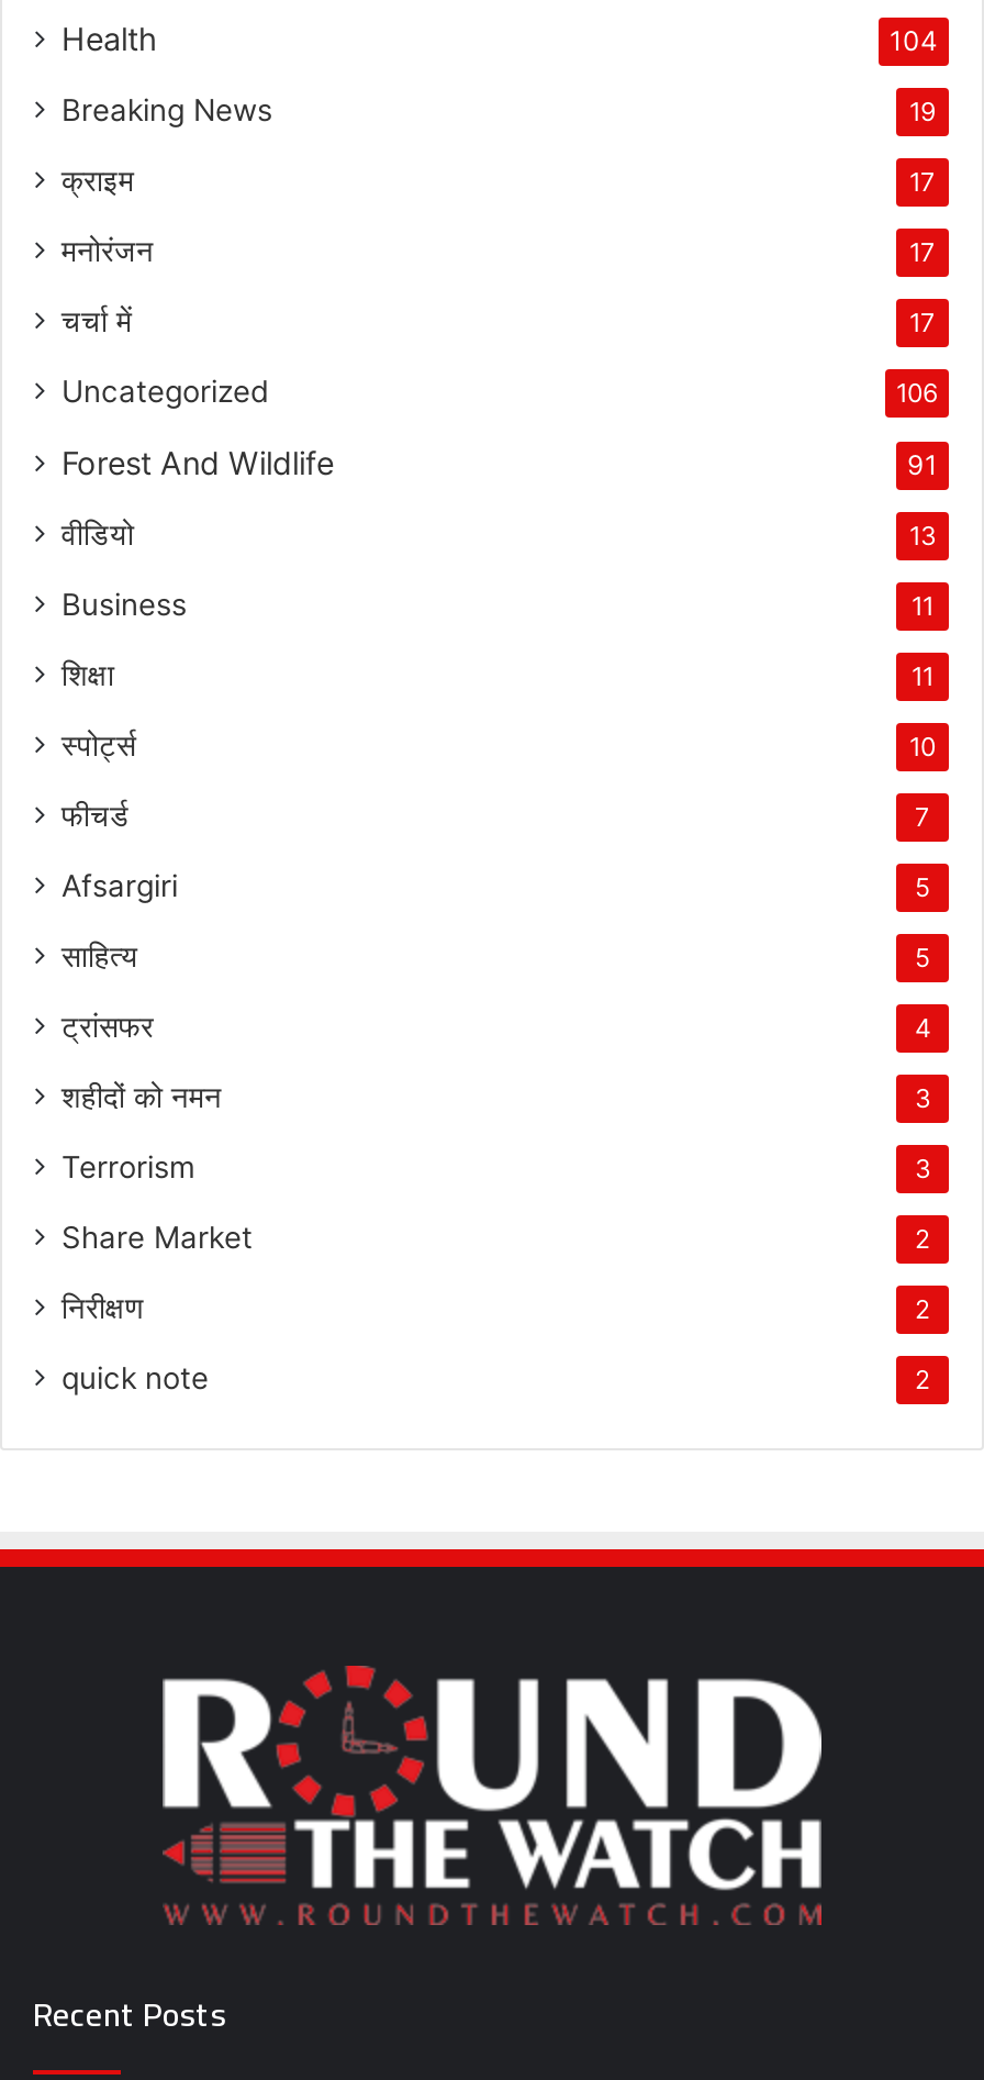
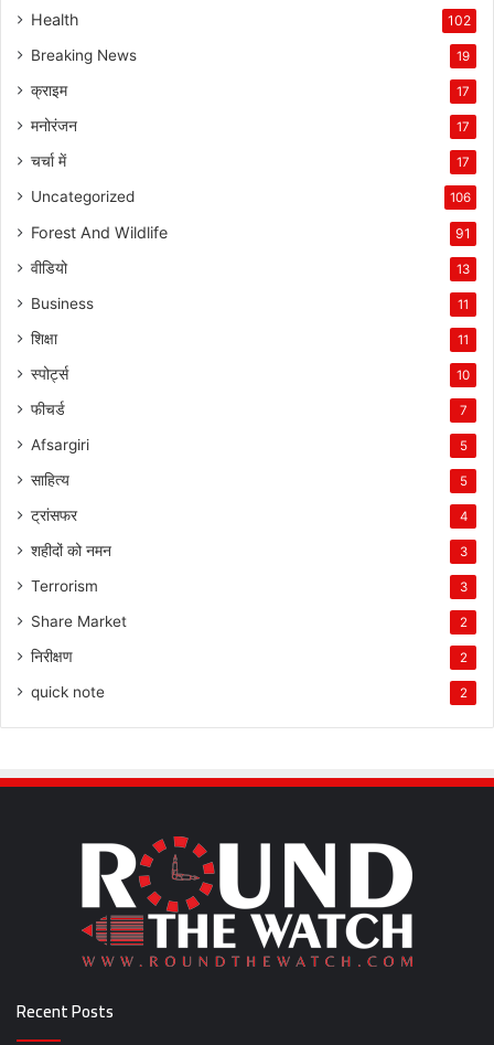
[890,24,938,57] 104 -> [448,12,471,28] 102

